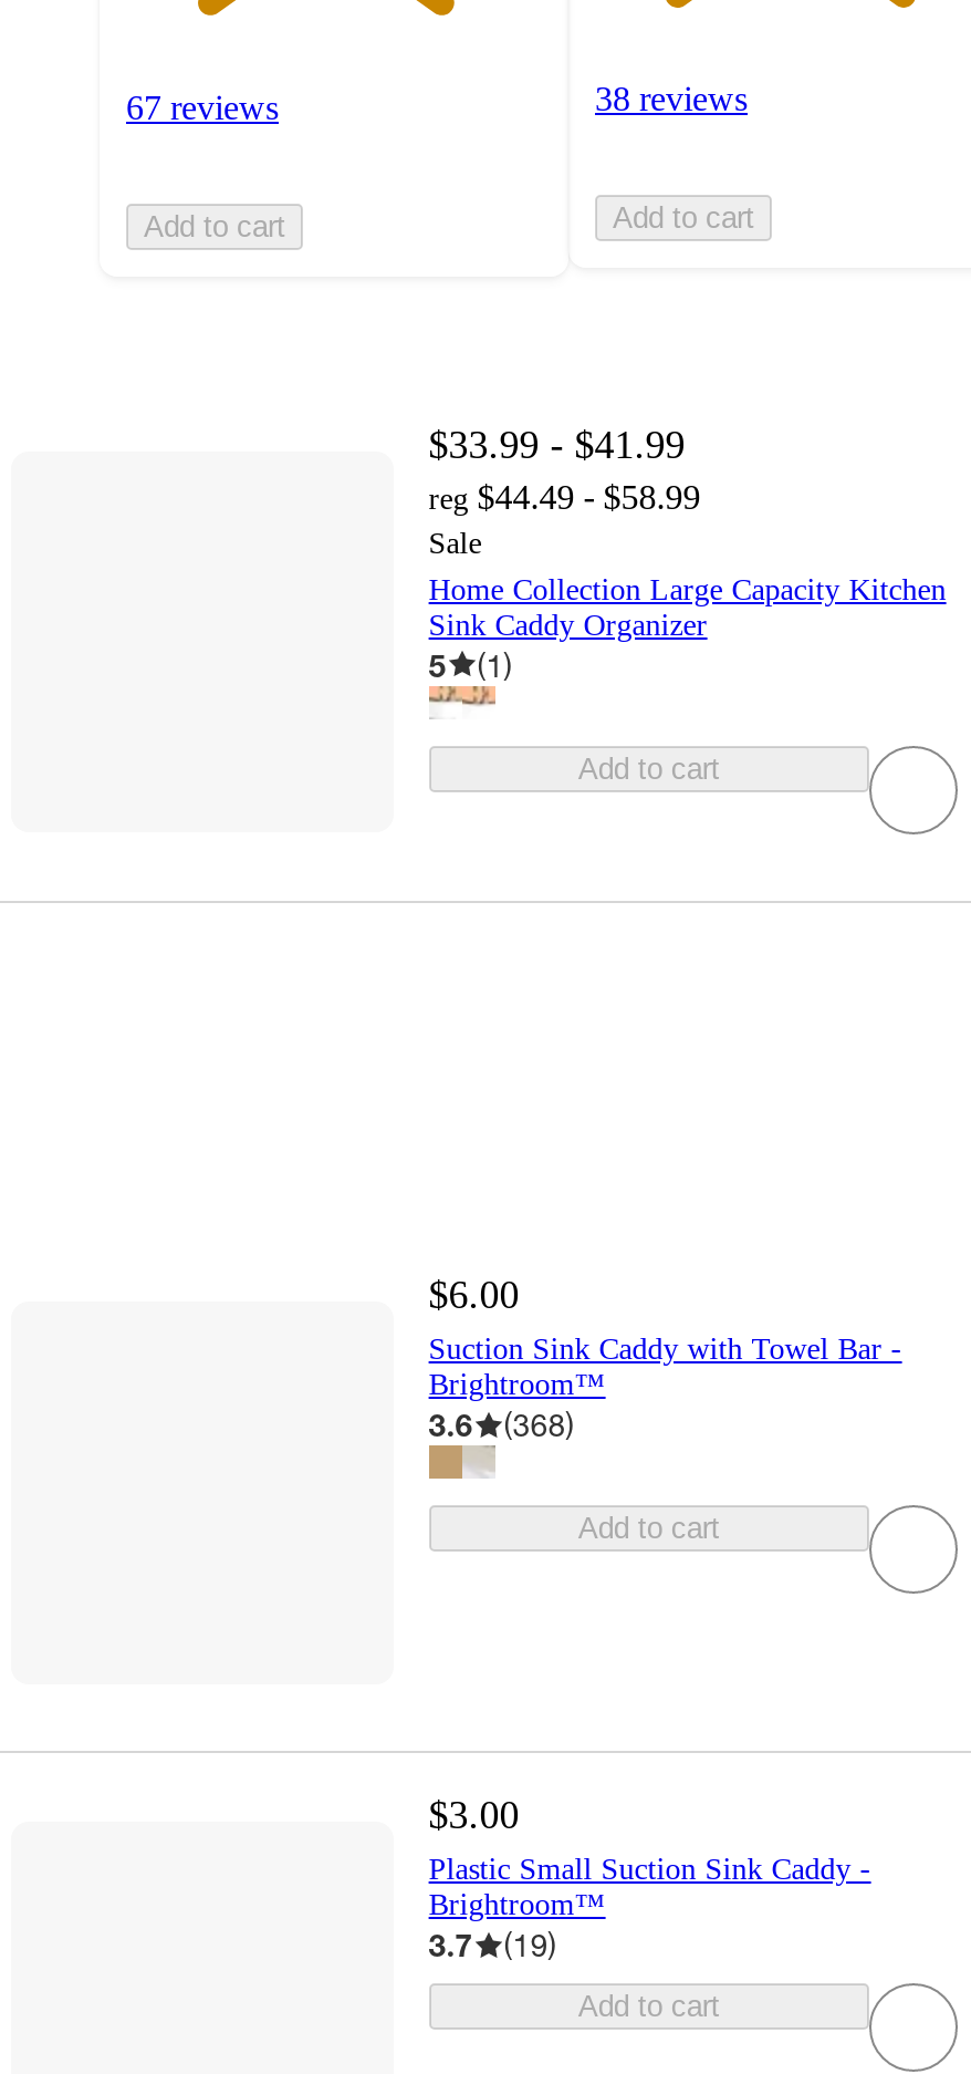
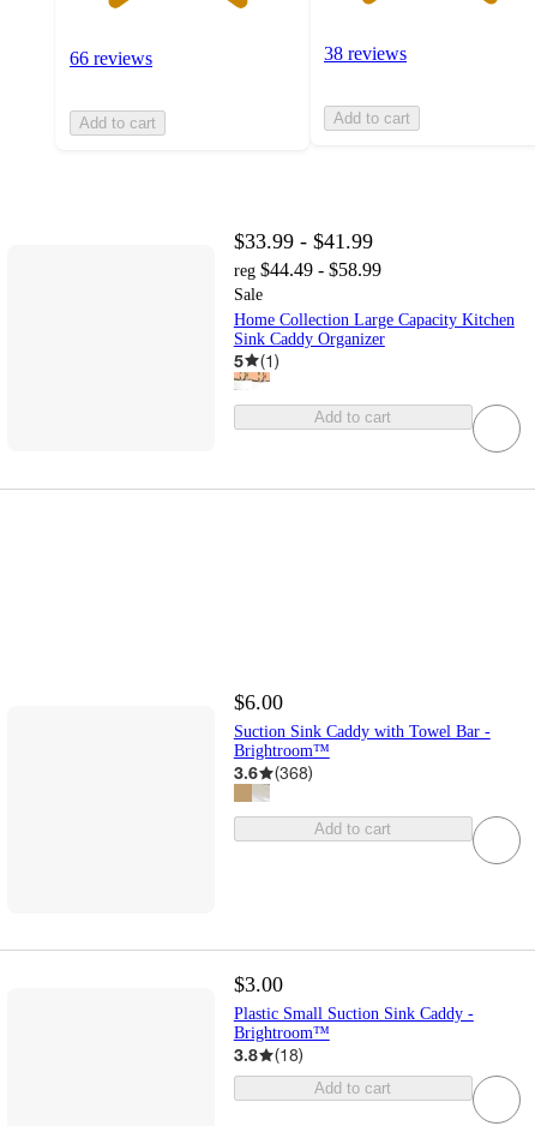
[126,90,279,127] 67 reviews -> [70,49,152,69] 66 reviews
[429,1926,473,1964] 3.7 -> [234,1045,258,1065] 3.8
[504,1926,557,1964] (19) -> [274,1045,303,1065] (18)

